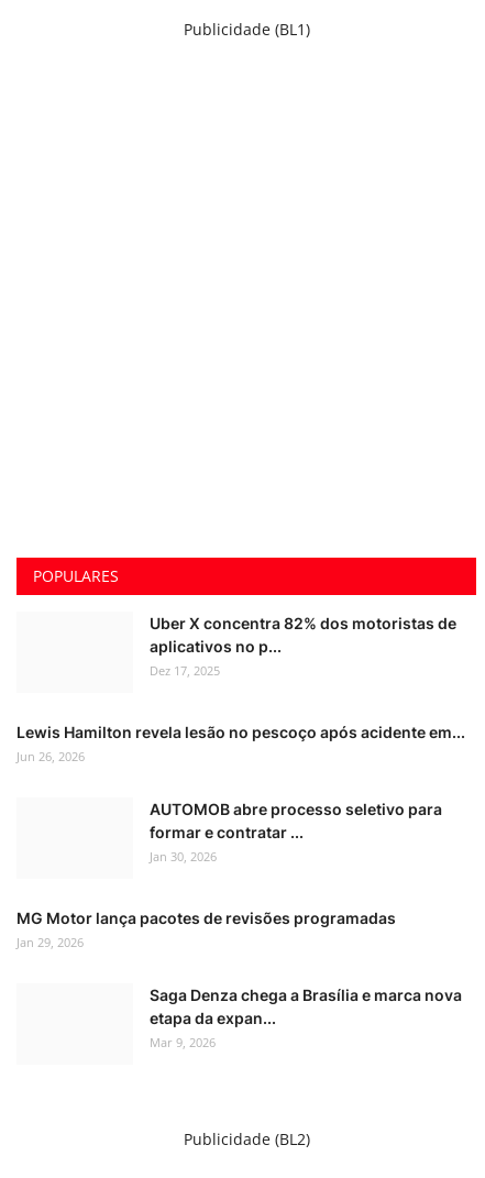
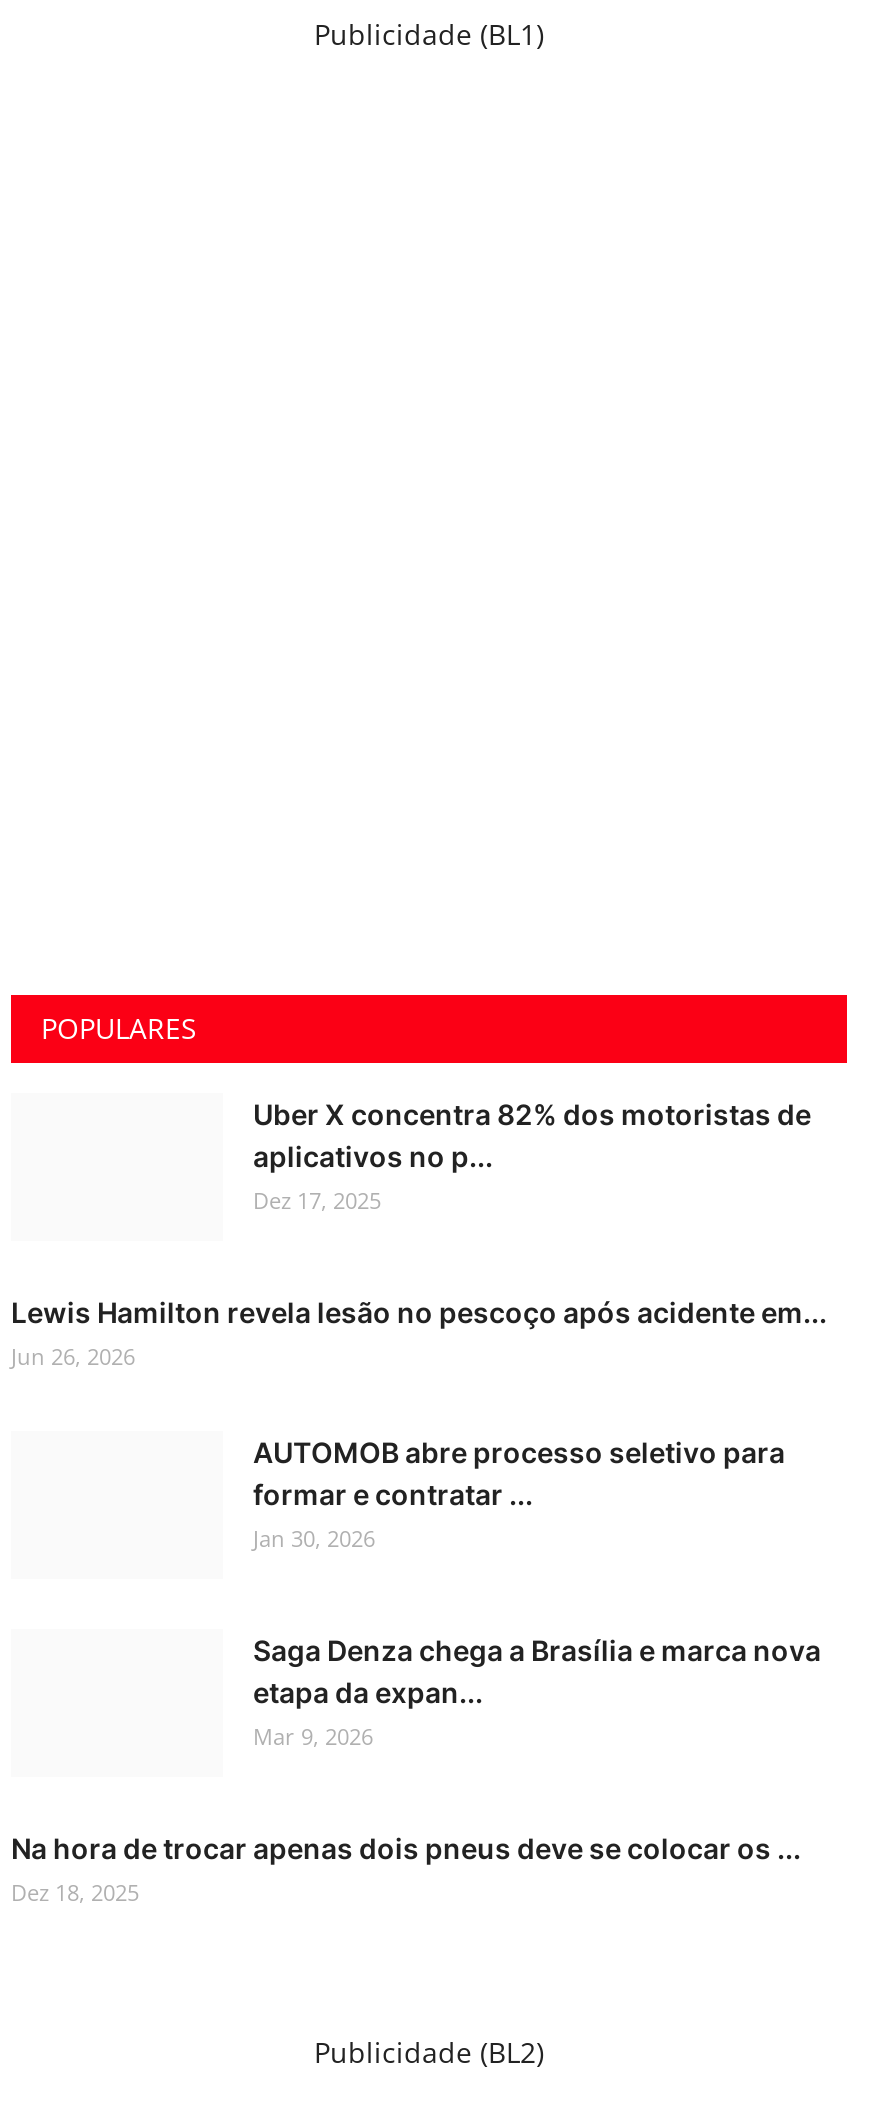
[16,909,396,951] MG Motor lança pacotes de revisões programadas | Jan 29, 2026 -> none
moved [150,986,462,1051] -> [253,1634,821,1752]: Saga Denza chega a Brasília e marca nova | etapa da expan... | Mar 9, 2026
none -> [11,1832,801,1908] Na hora de trocar apenas dois pneus deve se colocar os ... | Dez 18, 2025

